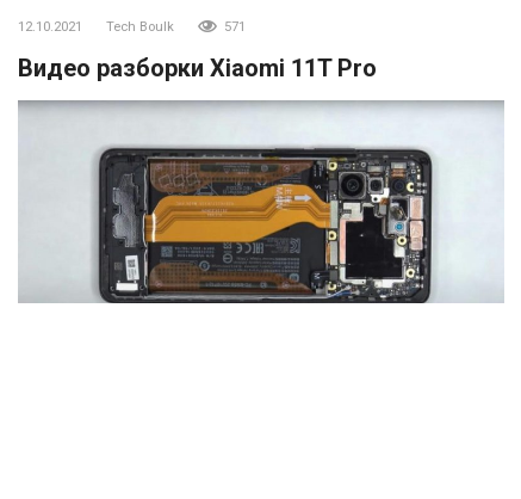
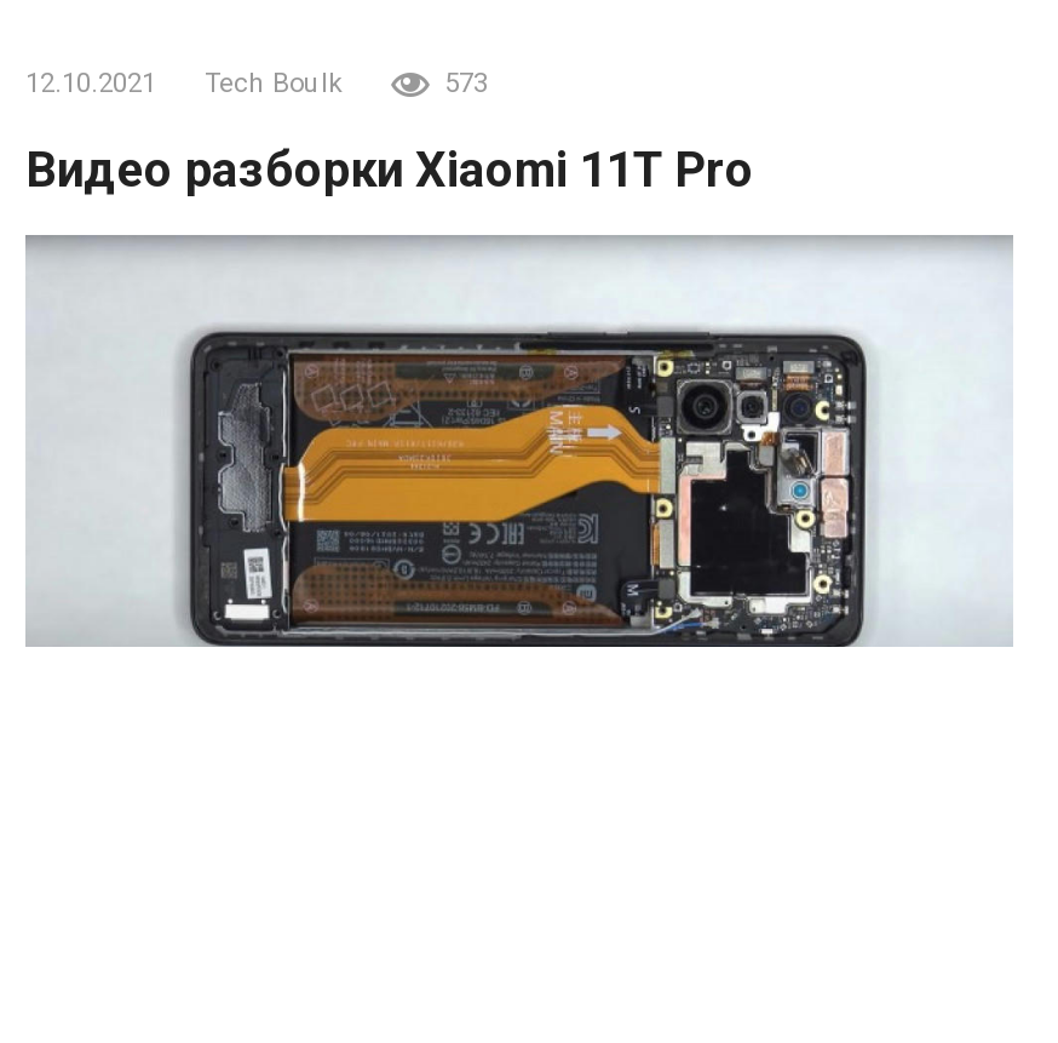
[224,19,246,34] 571 -> [444,70,488,101] 573

